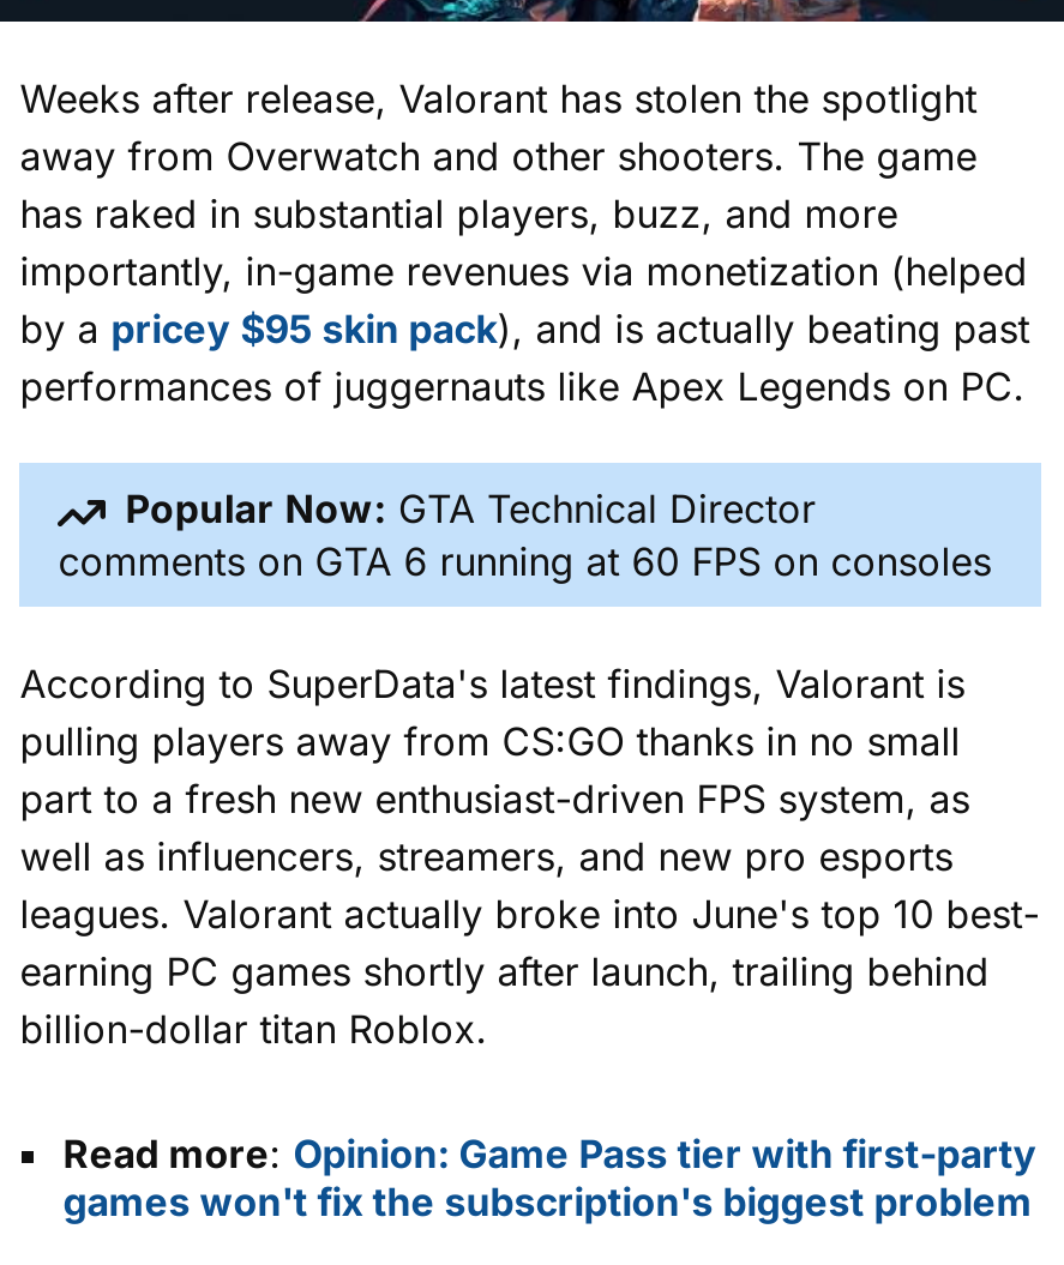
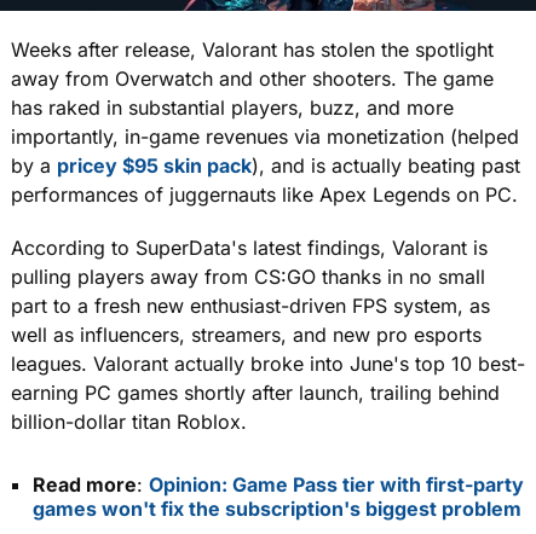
[58,485,991,585] Popular Now: GTA Technical Director | comments on GTA 6 running at 60 FPS on consoles -> none

